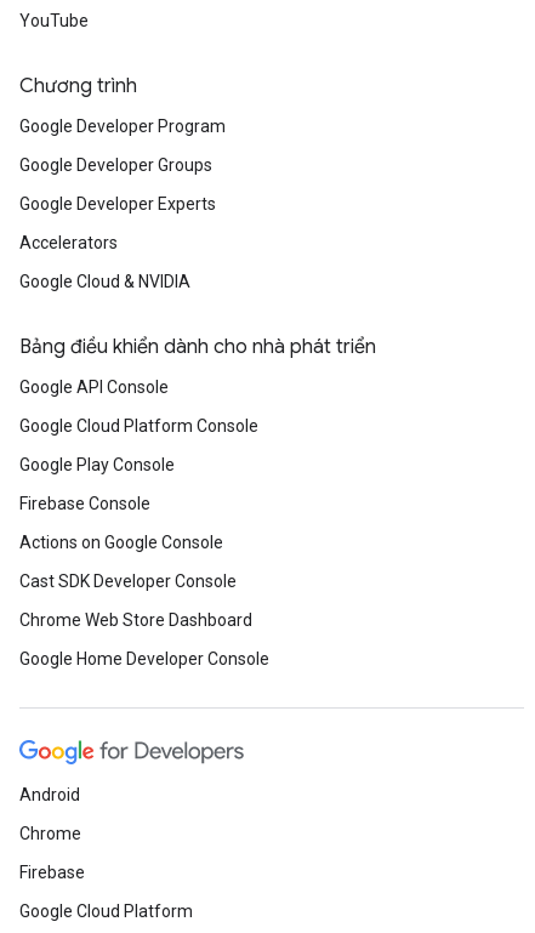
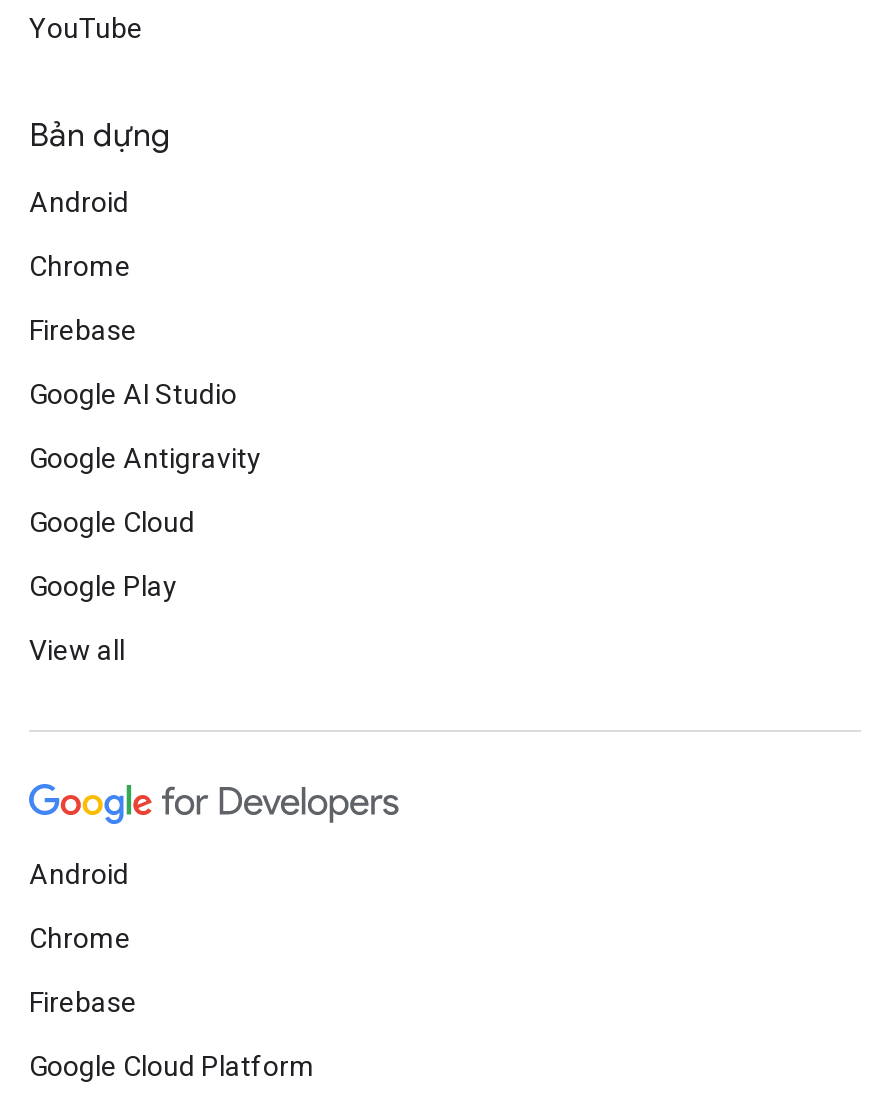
[19,74,376,669] Chương trình | Google Developer Program | Google Developer Groups | Google Developer Experts | Accelerators | Google Cloud & NVIDIA | Bảng điều khiển dành cho nhà phát triển | Google API Console | Google Cloud Platform Console | Google Play Console | Firebase Console | Actions on Google Console | Cast SDK Developer Console | Chrome Web Store Dashboard | Google Home Developer Console -> [29,116,261,666] Bản dựng | Android | Chrome | Firebase | Google AI Studio | Google Antigravity | Google Cloud | Google Play | View all

